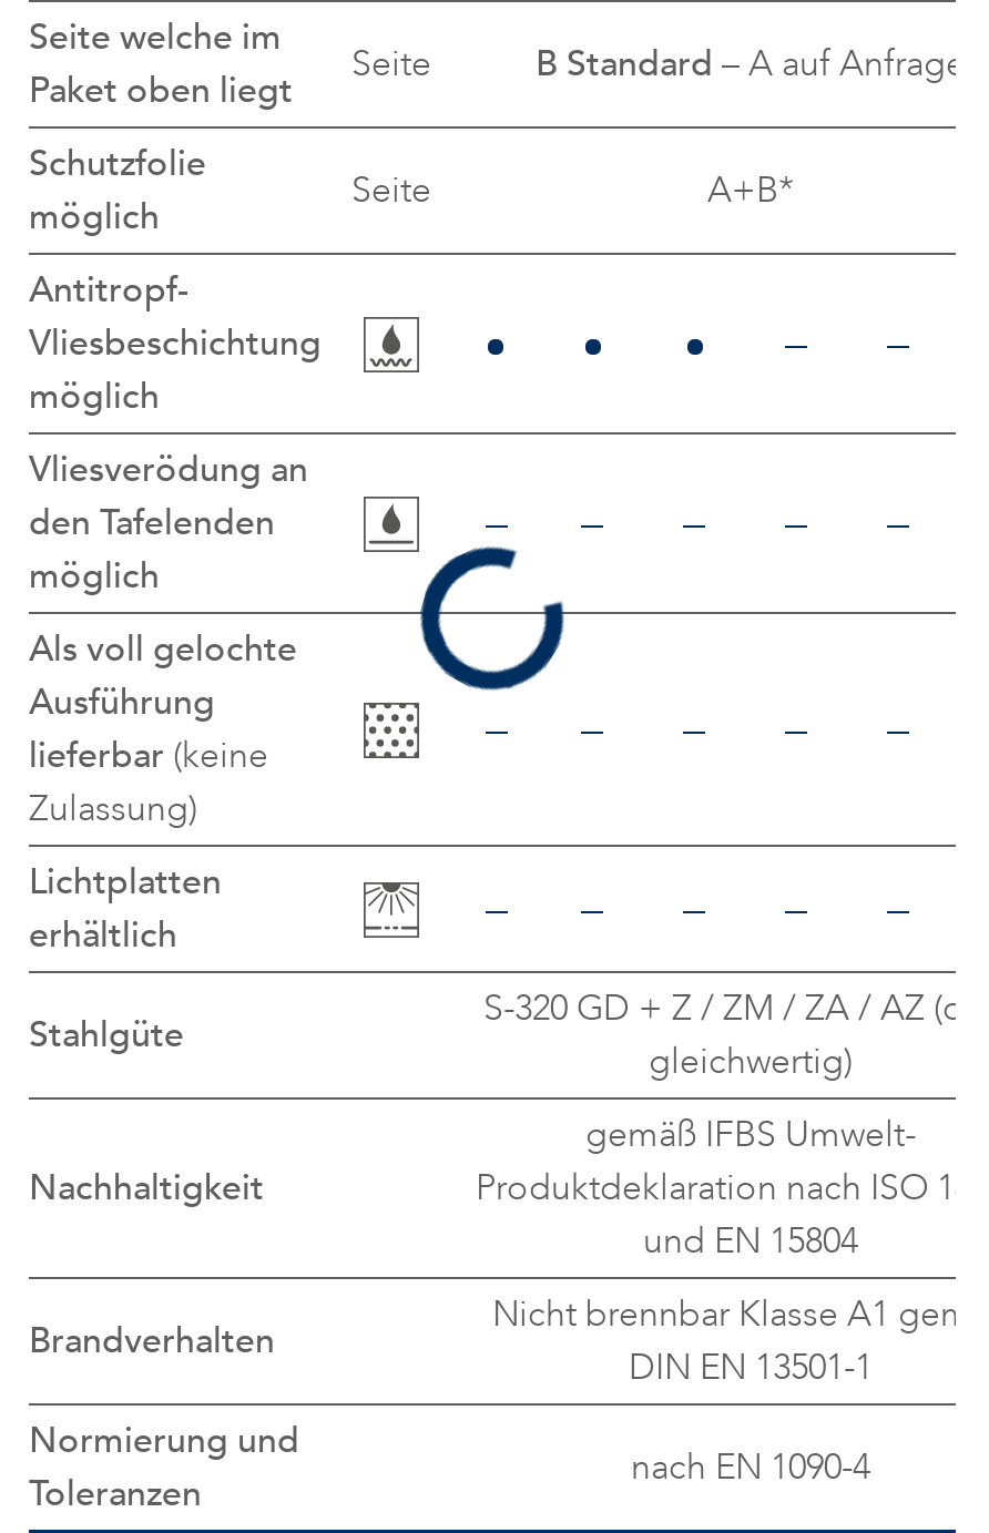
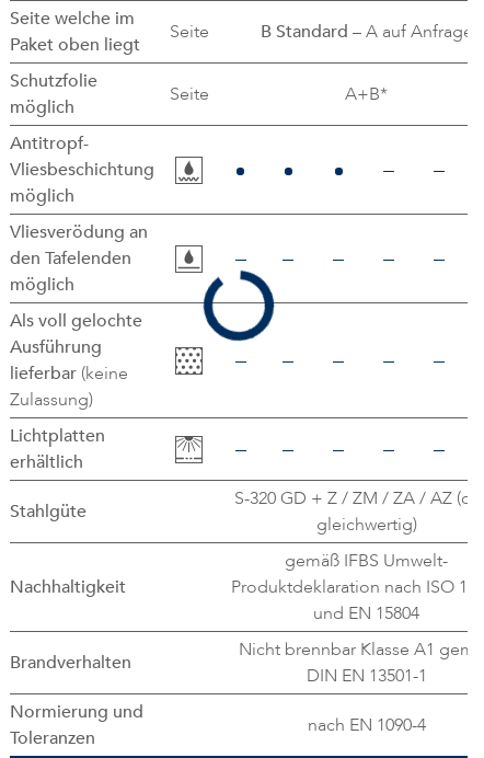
[437,545,563,621] [image] -> [212,271,275,308] [image]

